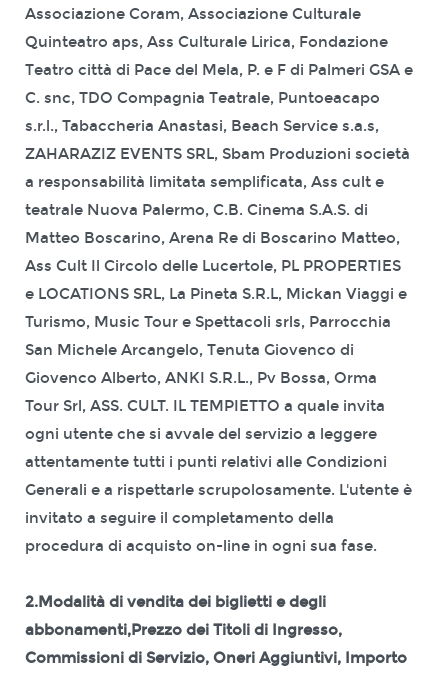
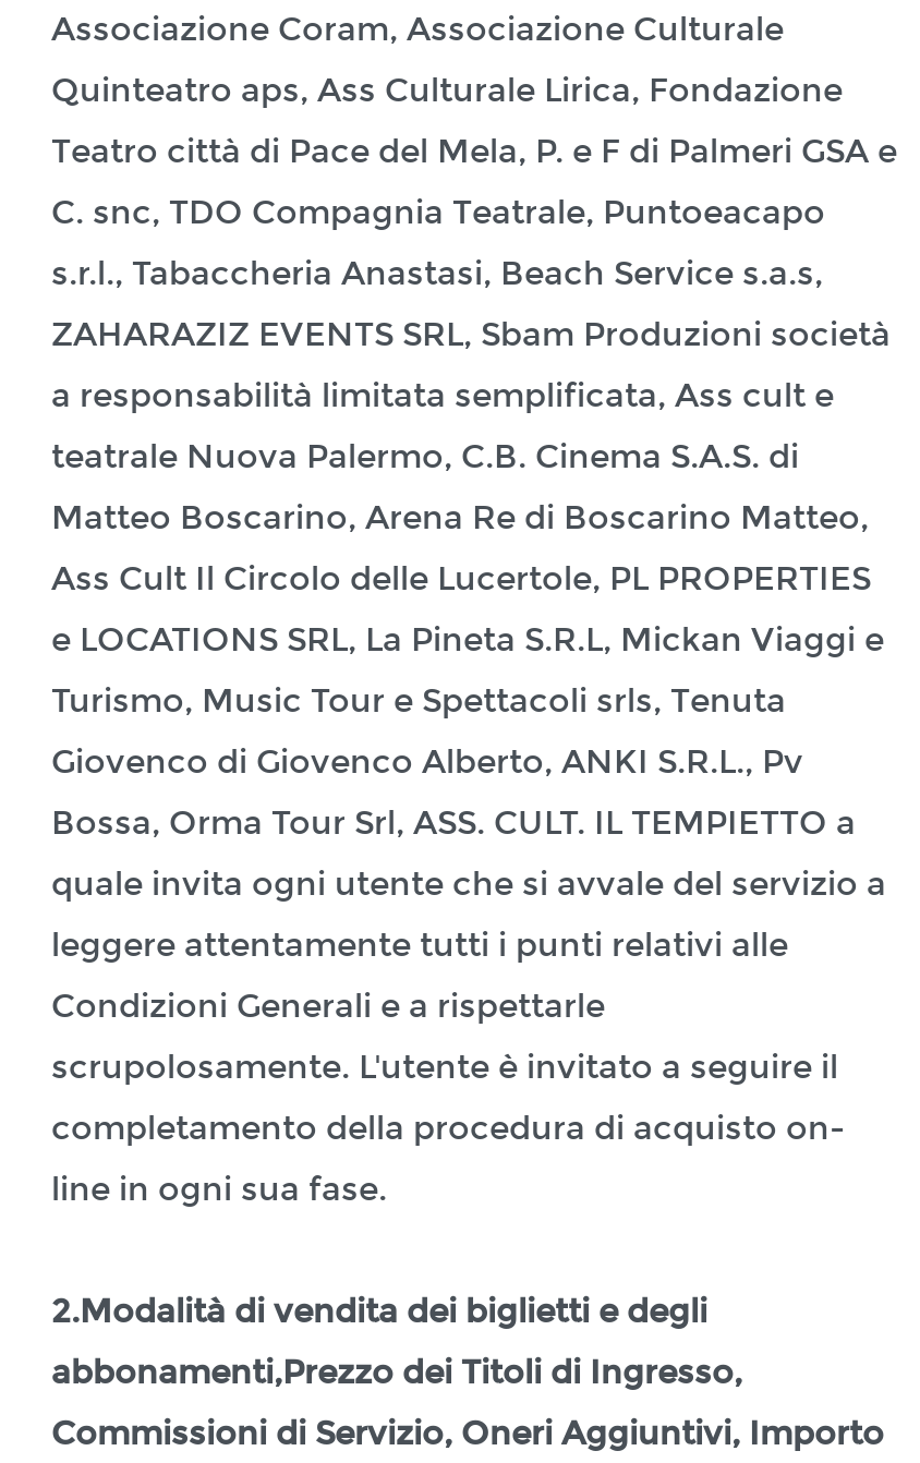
[25,313,391,331] Turismo, Music Tour e Spettacoli srls, Parrocchia -> [51,681,786,721] Turismo, Music Tour e Spettacoli srls, Tenuta
[25,341,354,359] San Michele Arcangelo, Tenuta Giovenco di -> [51,742,803,782] Giovenco di Giovenco Alberto, ANKI S.R.L., Pv
[25,369,377,387] Giovenco Alberto, ANKI S.R.L., Pv Bossa, Orma -> [51,803,856,843] Bossa, Orma Tour Srl, ASS. CULT. IL TEMPIETTO a
[25,397,385,415] Tour Srl, ASS. CULT. IL TEMPIETTO a quale invita -> [51,864,886,904] quale invita ogni utente che si avvale del servizio a
[25,425,377,443] ogni utente che si avvale del servizio a leggere -> [51,926,788,965] leggere attentamente tutti i punti relativi alle
[25,453,387,471] attentamente tutti i punti relativi alle Condizioni -> [51,987,605,1026] Condizioni Generali e a rispettarle
[25,481,412,499] Generali e a rispettarle scrupolosamente. L'utente è -> [51,1048,838,1087] scrupolosamente. L'utente è invitato a seguire il
[25,509,334,527] invitato a seguire il completamento della -> [51,1109,845,1148] completamento della procedura di acquisto on-
[25,537,377,555] procedura di acquisto on-line in ogni sua fase. -> [51,1170,387,1209] line in ogni sua fase.

